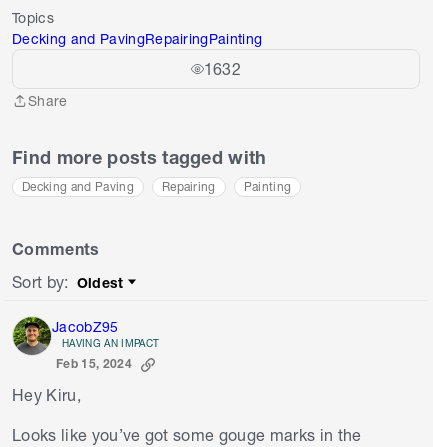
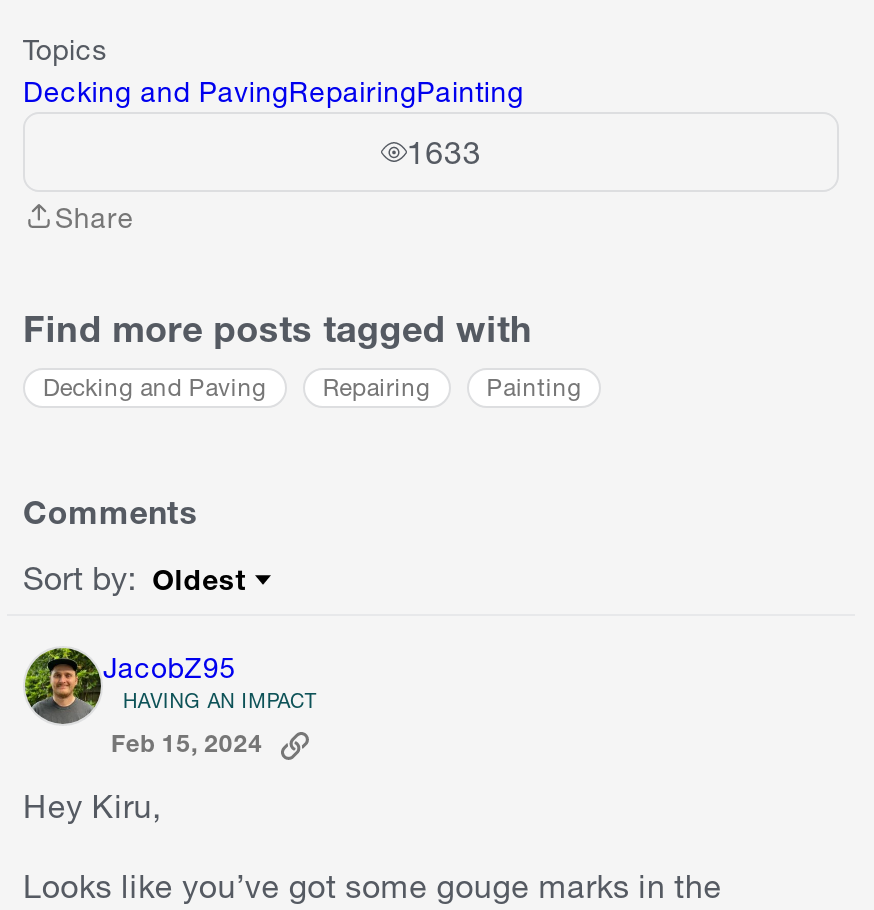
[204,58,241,77] 1632 -> [407,133,481,171] 1633

